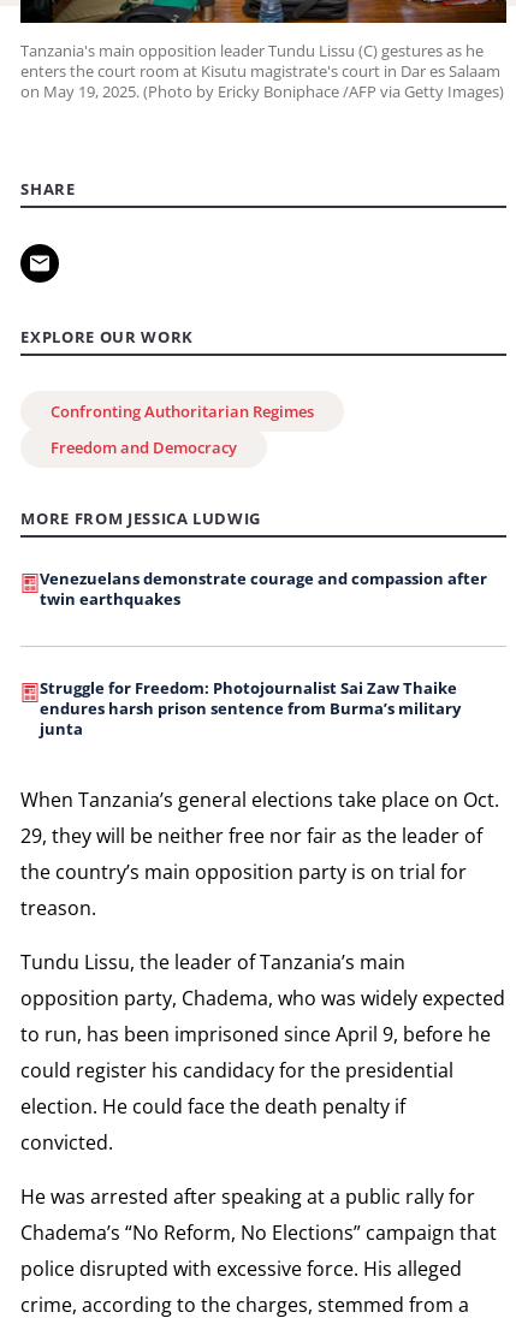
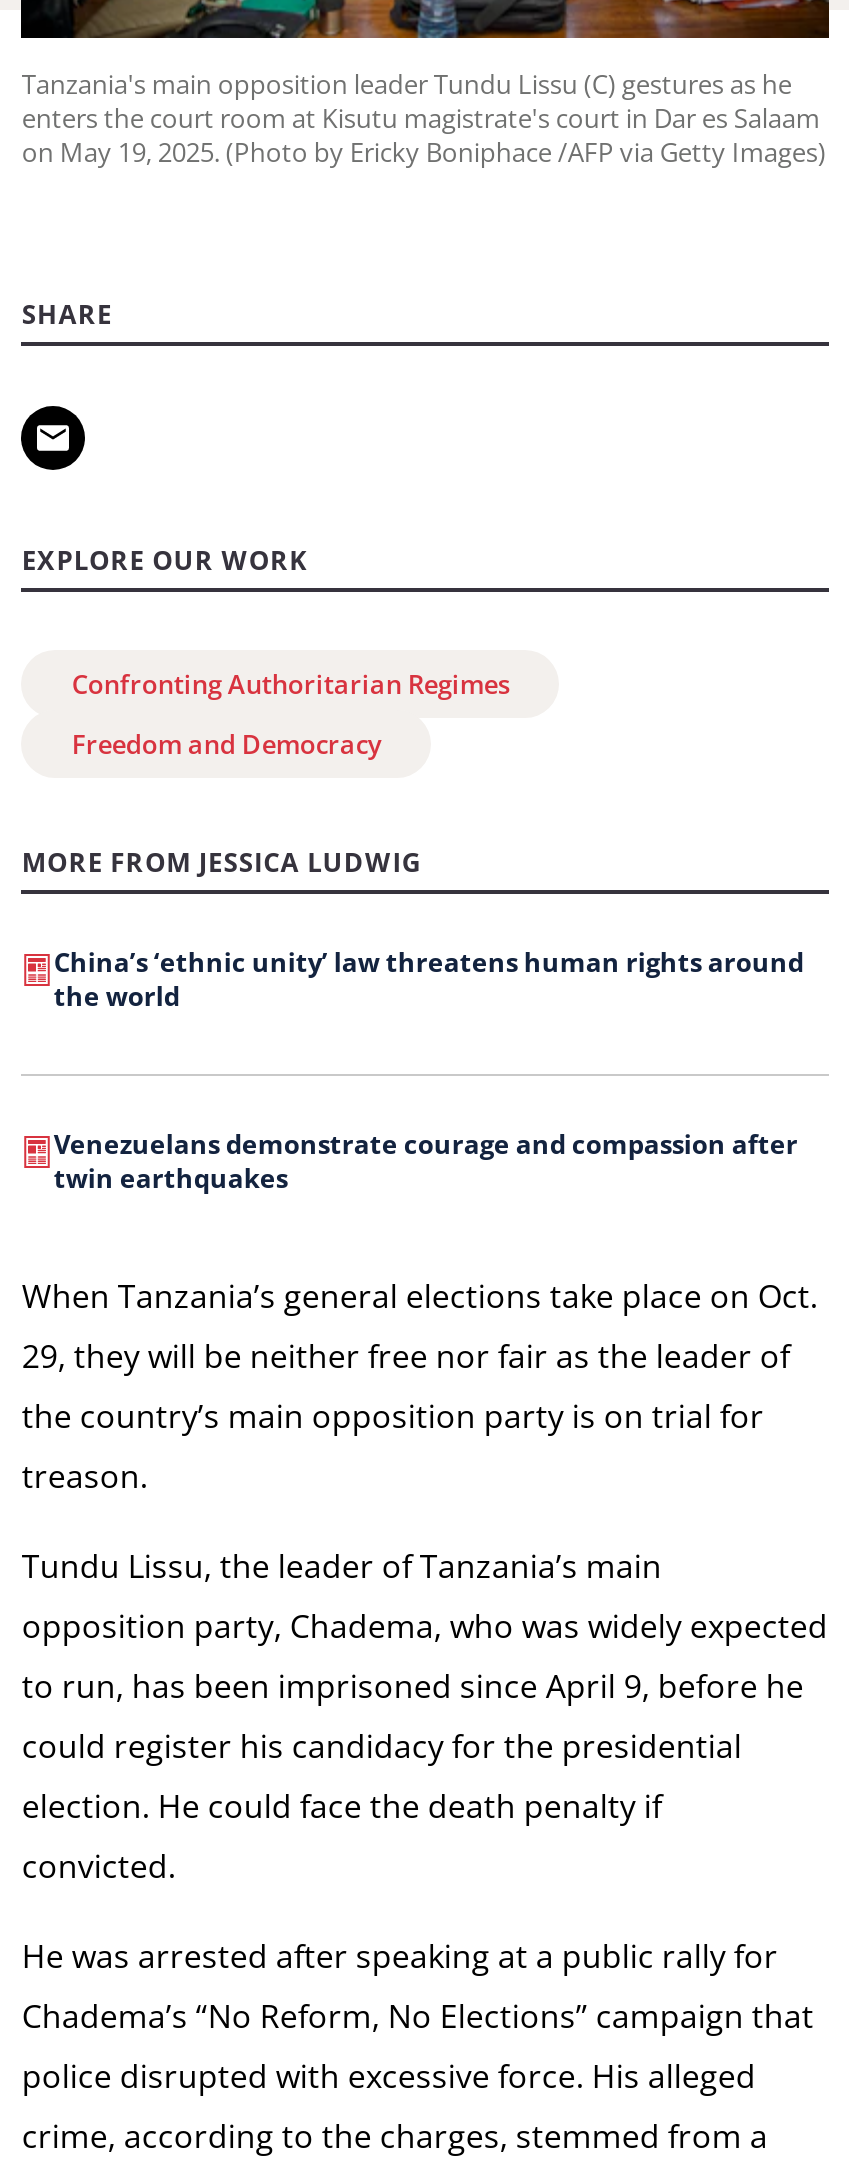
none -> [54,944,804,1014] China’s ‘ethnic unity’ law threatens human rights around | the world
moved [40,568,488,610] -> [54,1126,798,1196]: Venezuelans demonstrate courage and compassion after | twin earthquakes
[40,677,461,740] Struggle for Freedom: Photojournalist Sai Zaw Thaike | endures harsh prison sentence from Burma’s military | junta -> none

